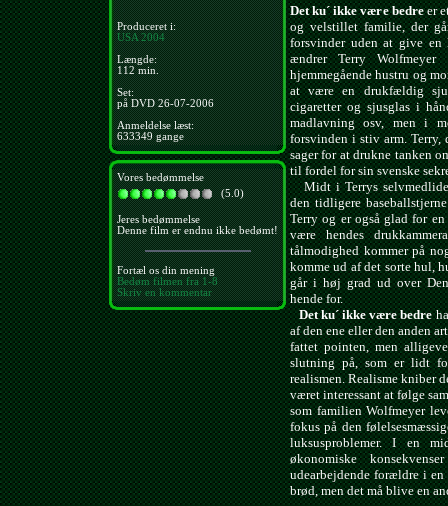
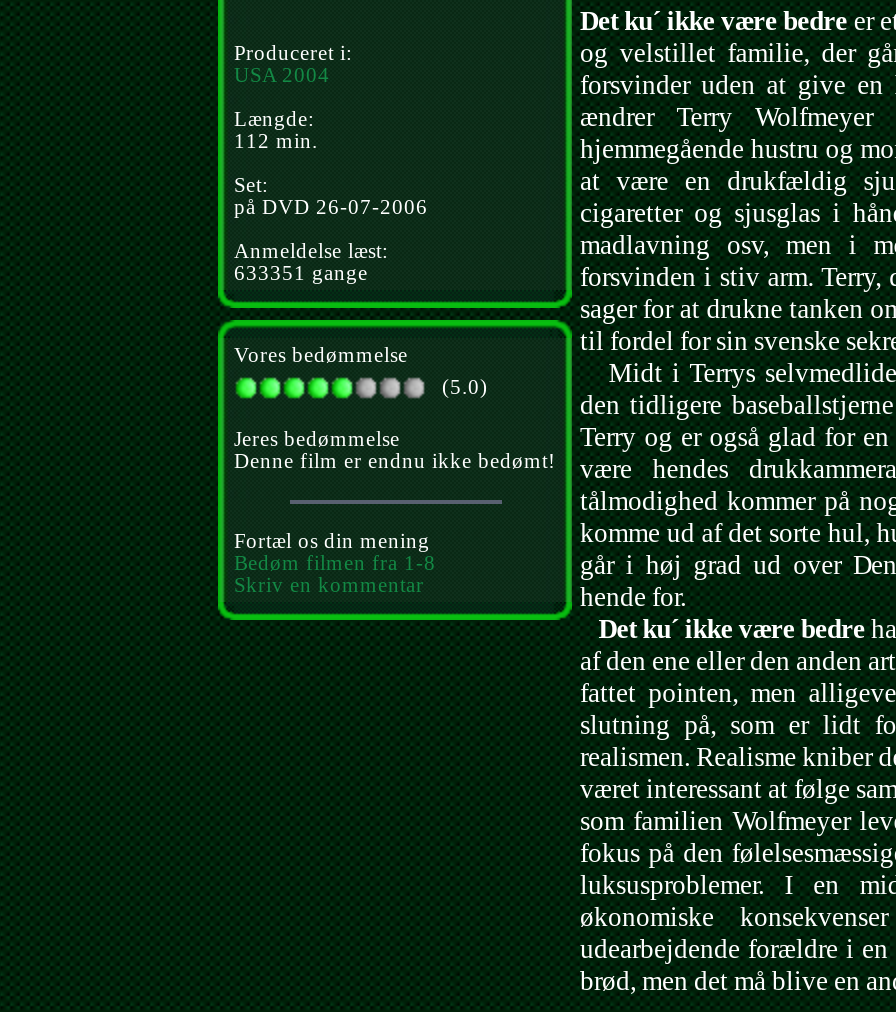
[117,131,184,142] 633349 gange -> [234,262,368,284] 633351 gange

